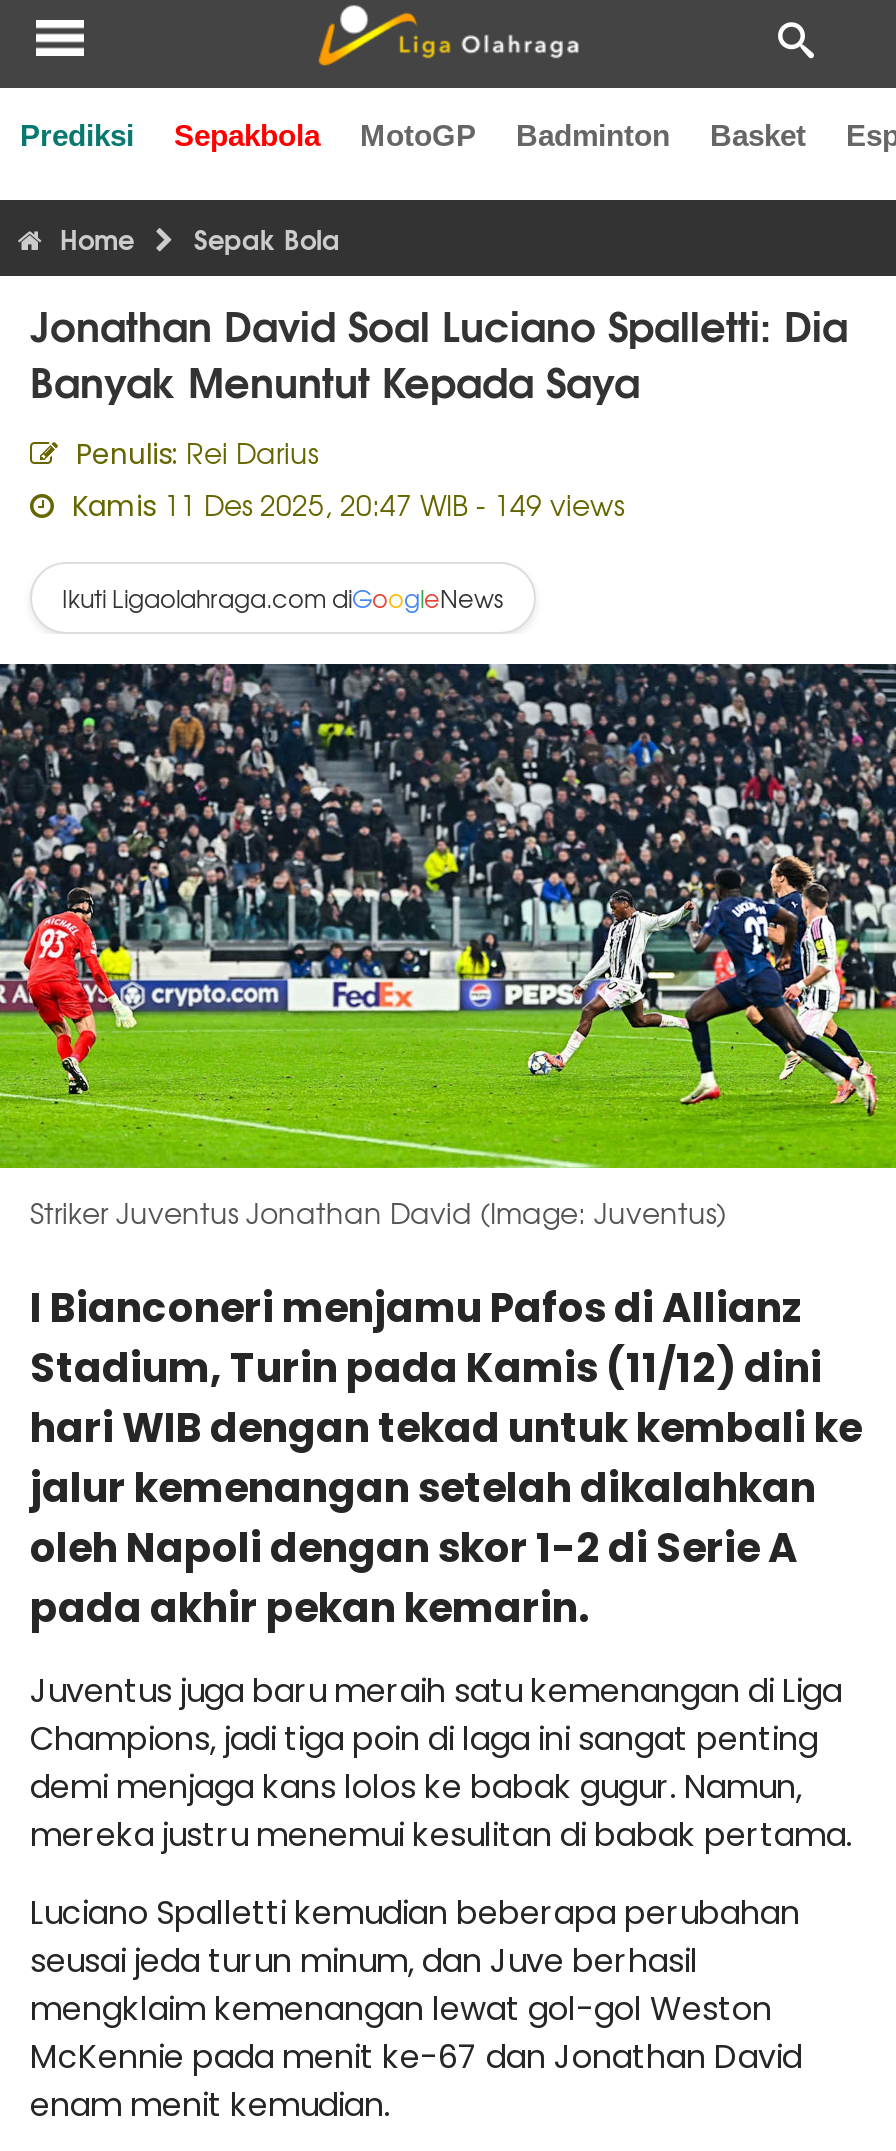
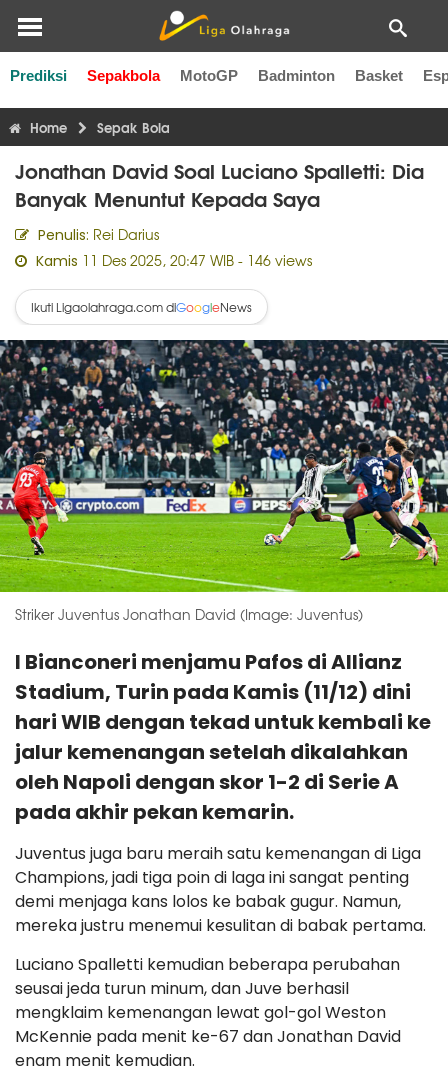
[64,484,624,524] Kamis 11 Des 2025, 20:47 WIB - 149 views -> [32,250,312,270] Kamis 11 Des 2025, 20:47 WIB - 146 views

